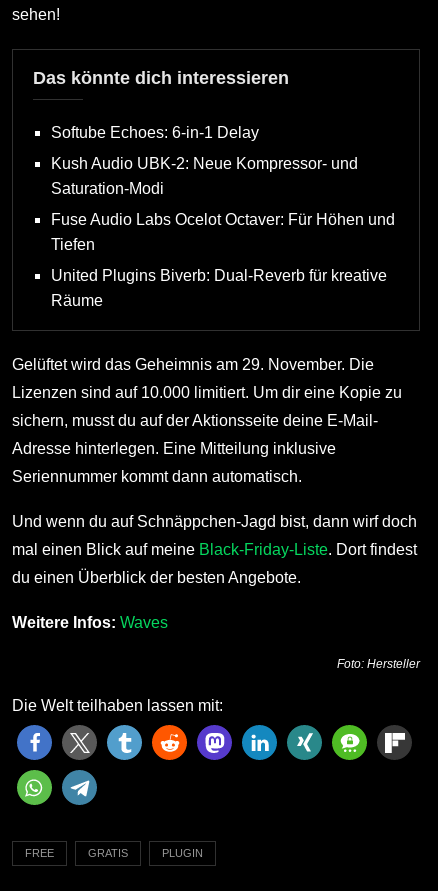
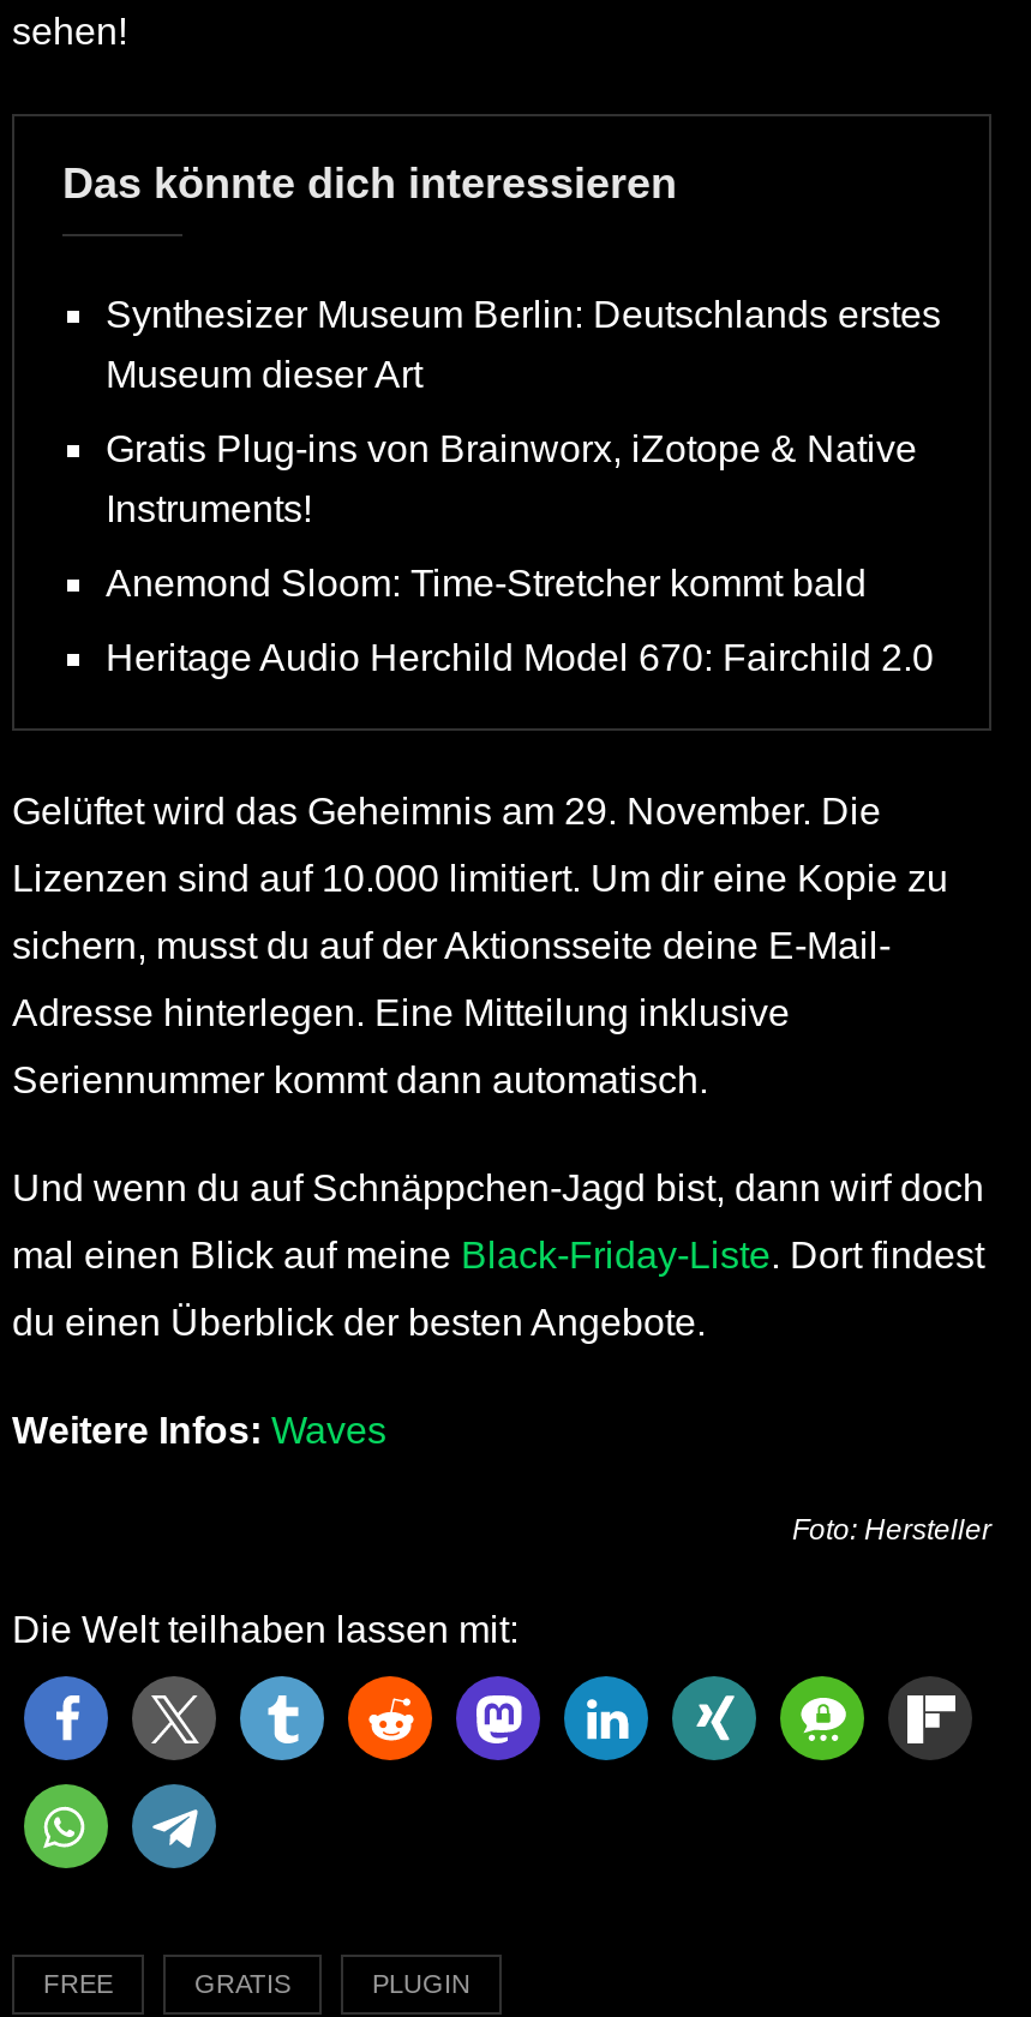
[51,124,395,309] Softube Echoes: 6-in-1 Delay | Kush Audio UBK-2: Neue Kompressor- und | Saturation-Modi | Fuse Audio Labs Ocelot Octaver: Für Höhen und | Tiefen | United Plugins Biverb: Dual-Reverb für kreative | Räume -> [106,295,941,679] Synthesizer Museum Berlin: Deutschlands erstes | Museum dieser Art | Gratis Plug-ins von Brainworx, iZotope & Native | Instruments! | Anemond Sloom: Time-Stretcher kommt bald | Heritage Audio Herchild Model 670: Fairchild 2.0

